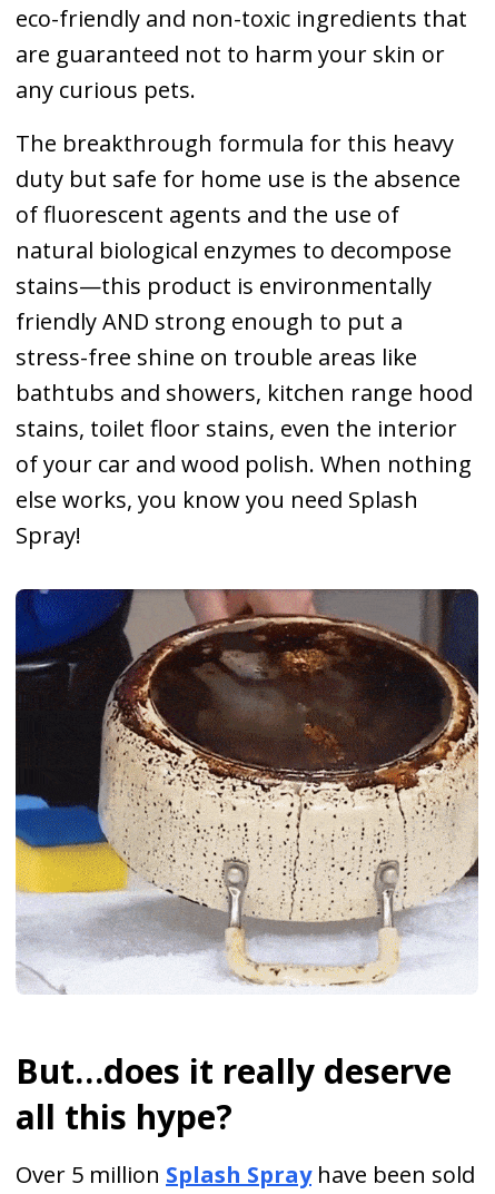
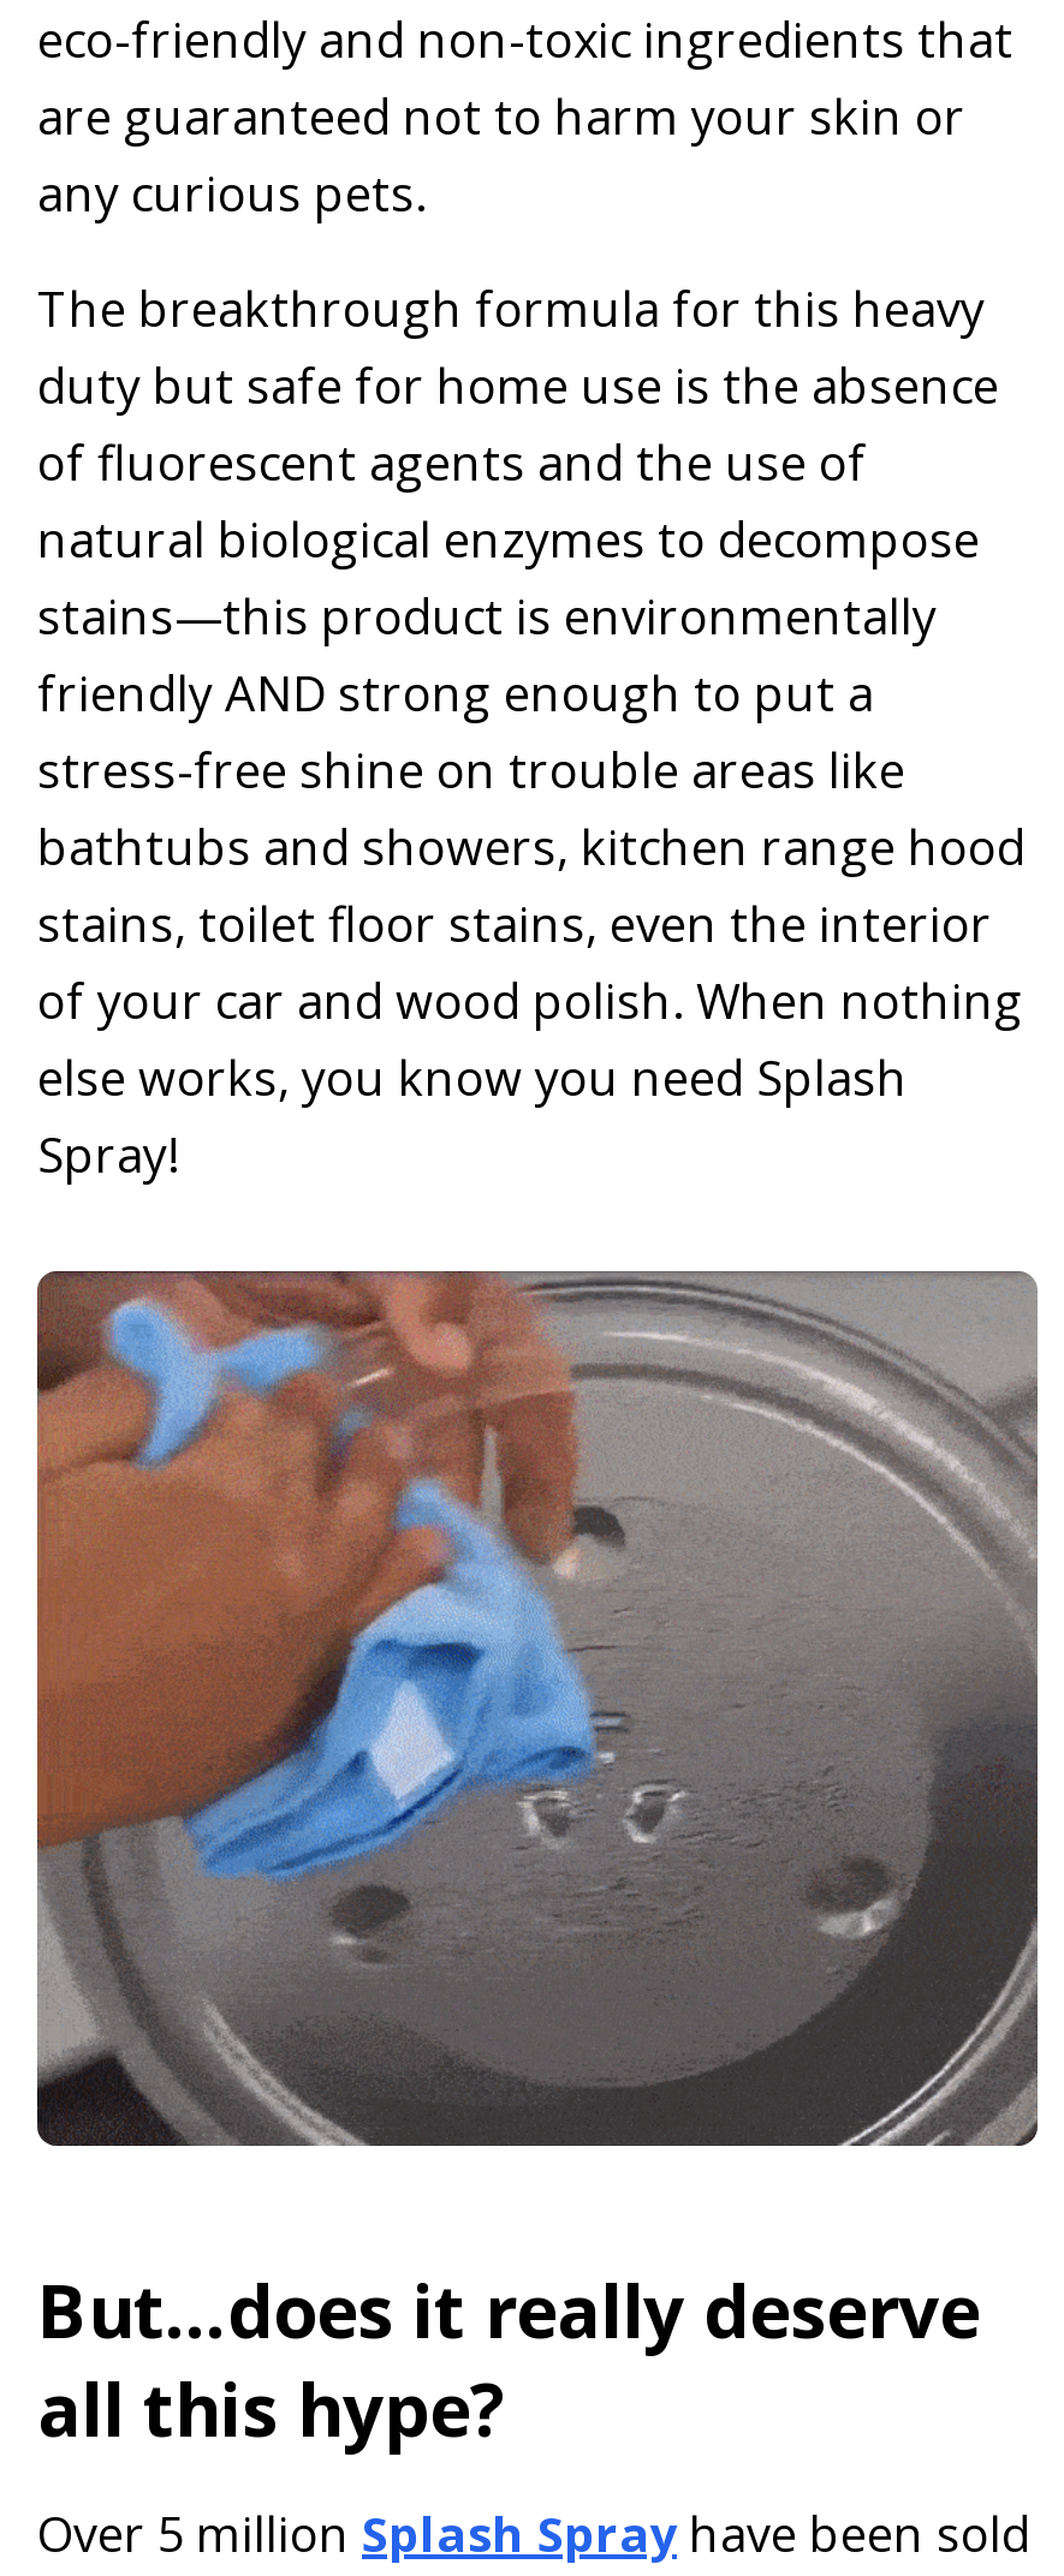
[14,589,479,995] [image] -> [35,1269,1040,2148] [image]

